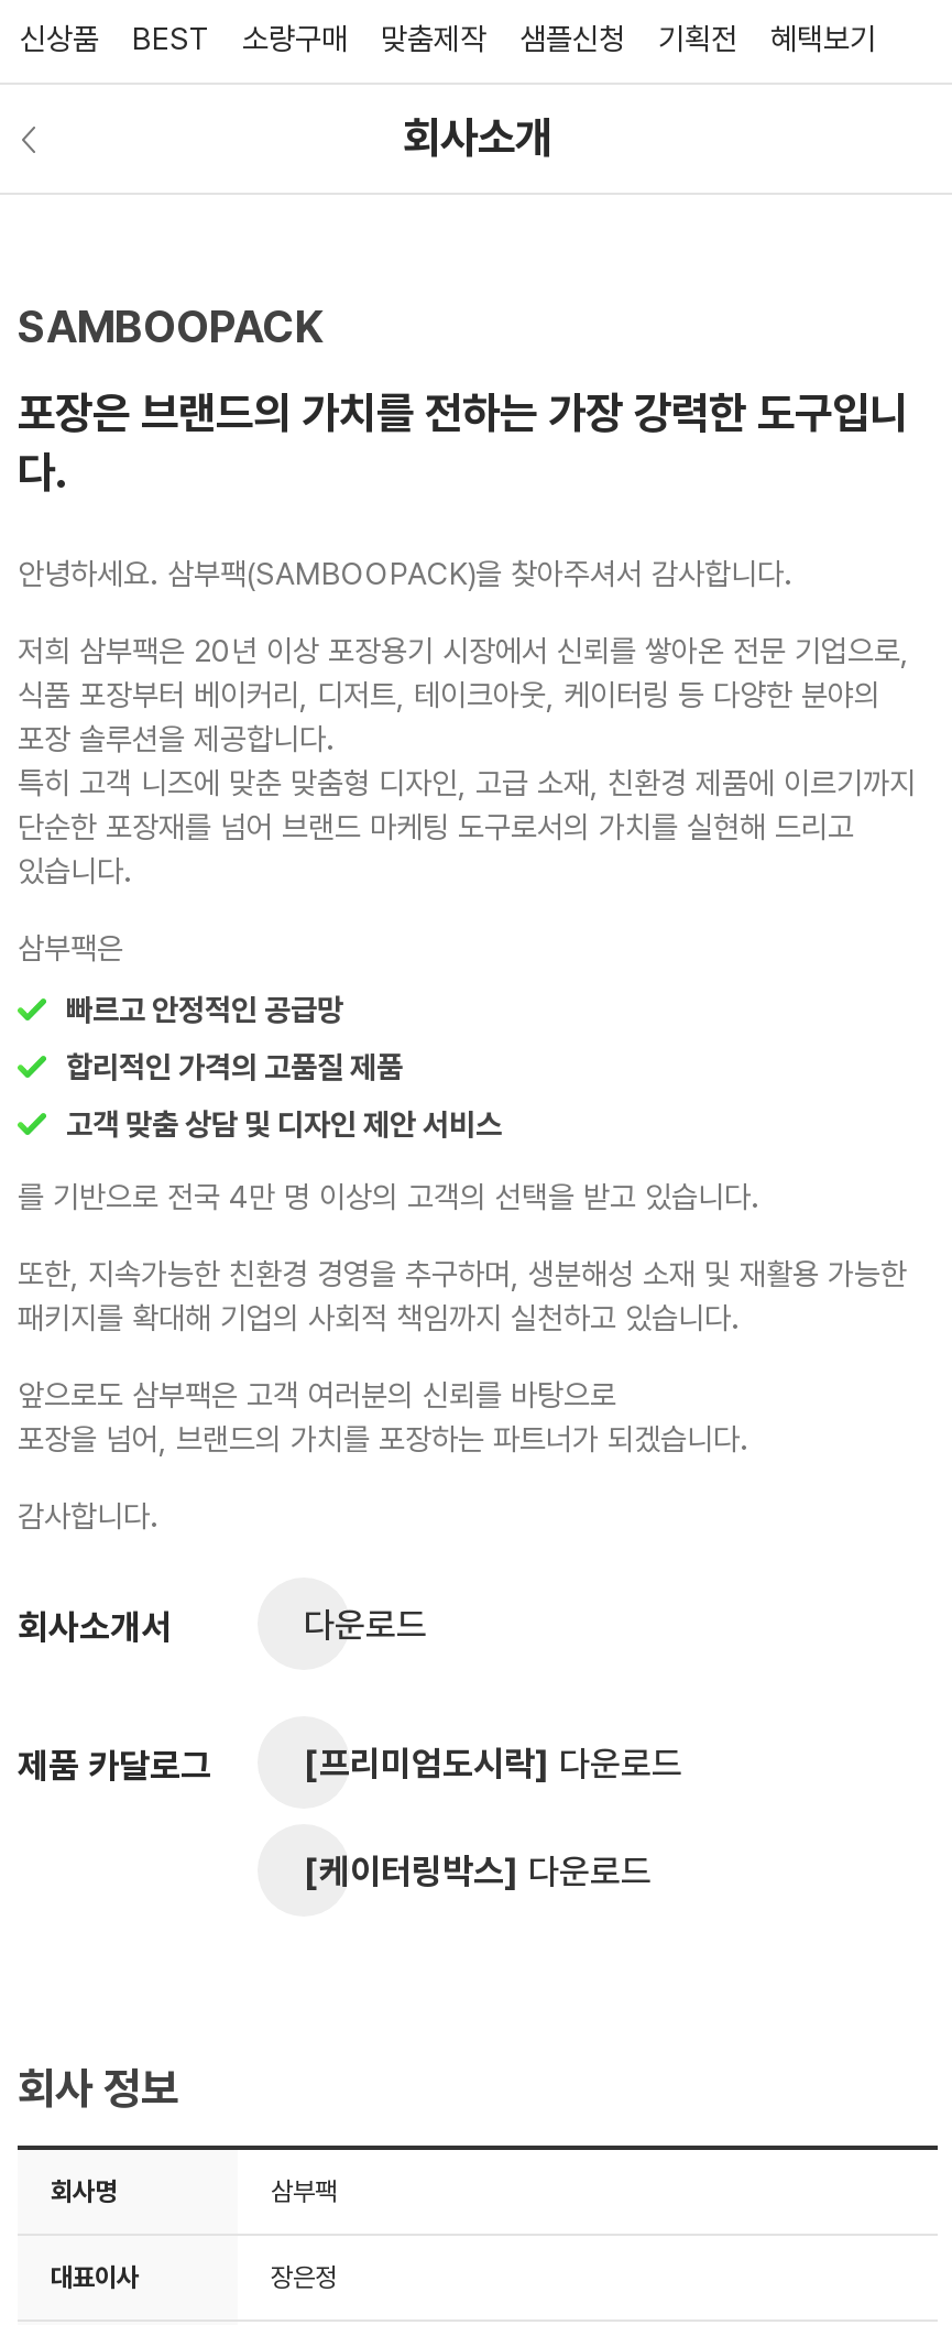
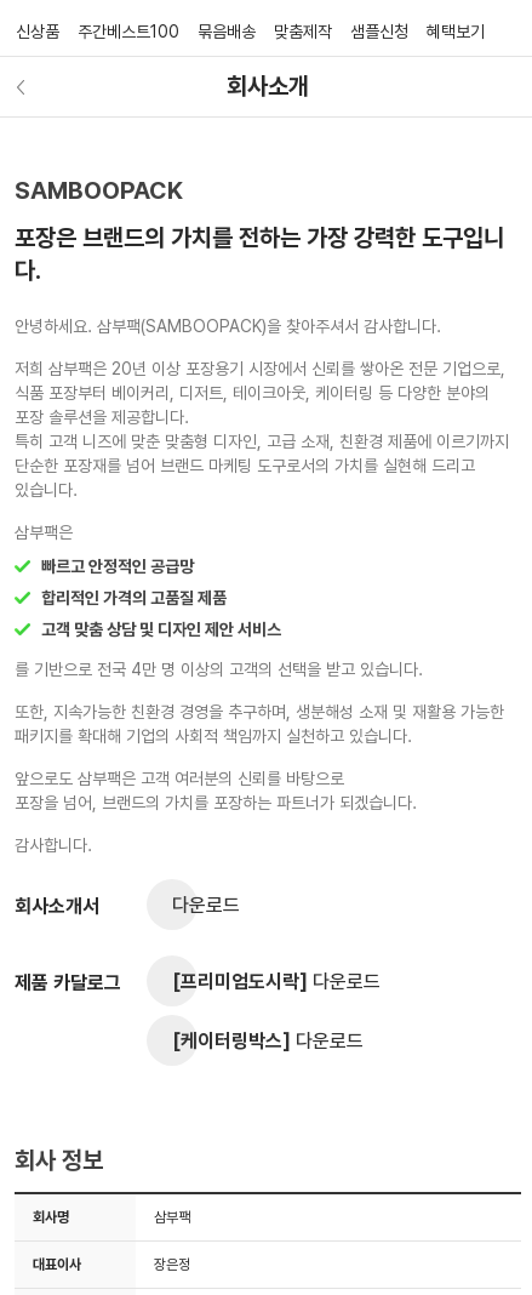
[132,21,348,56] BEST | 소량구매 -> [78,22,256,41] 주간베스트100 | 묶음배송
[658,21,737,56] 기획전 -> none

